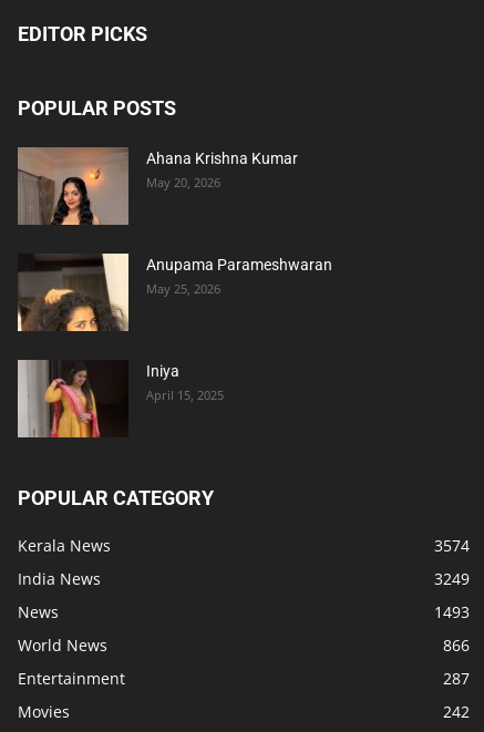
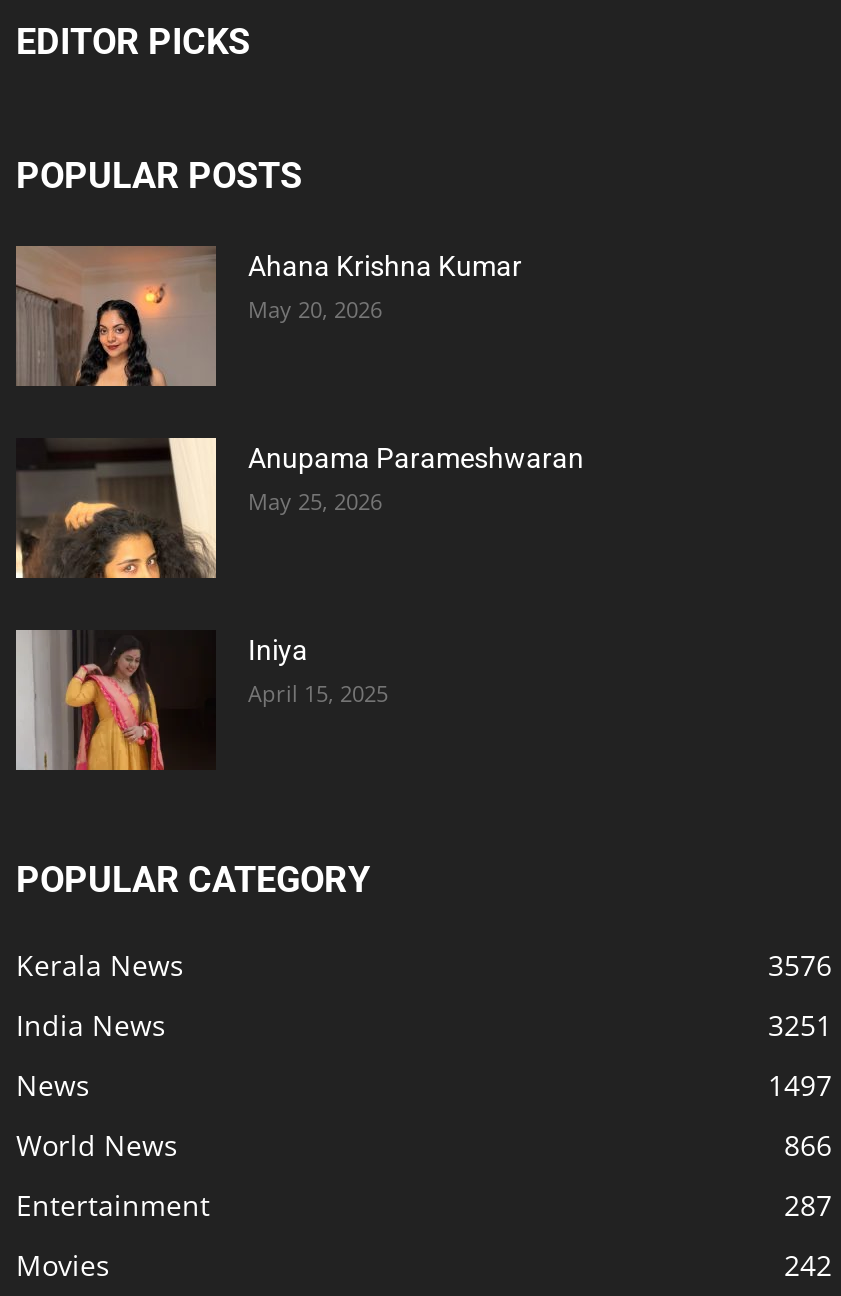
[434,535,470,556] 3574 -> [768,947,832,985] 3576
[434,568,470,589] 3249 -> [768,1007,832,1045] 3251
[434,602,470,623] 1493 -> [768,1067,832,1105] 1497

